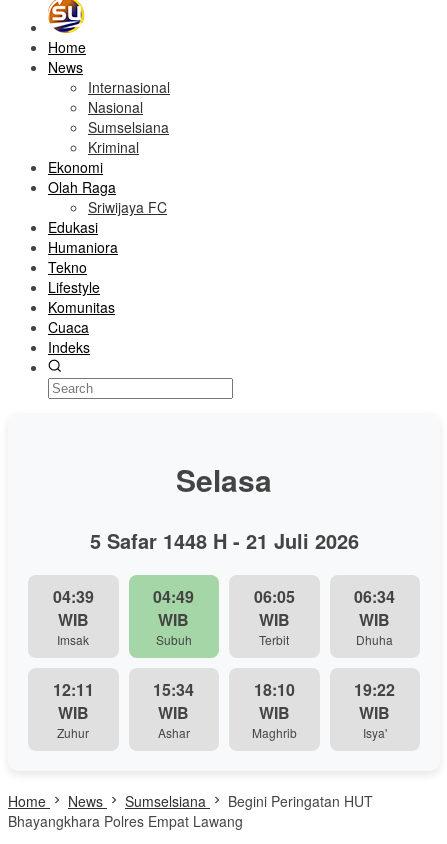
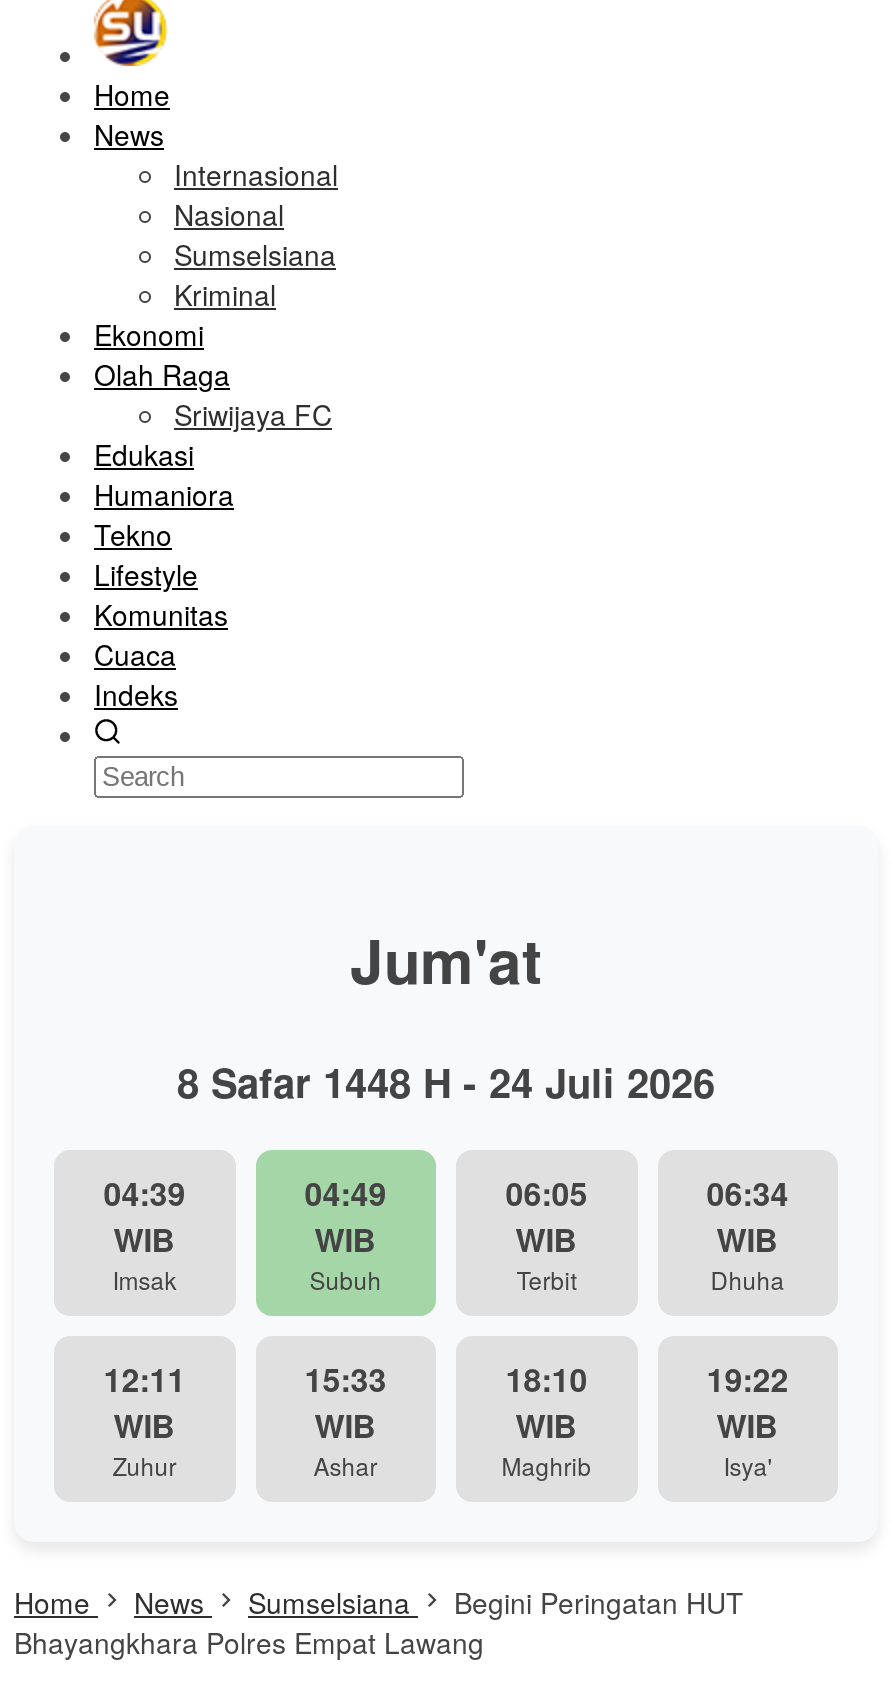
[176,458,272,501] Selasa -> [350,916,542,1002] Jum'at
[89,526,358,555] 5 Safar 1448 H - 21 Juli 2026 -> [177,1052,715,1110] 8 Safar 1448 H - 24 Juli 2026
[153,678,194,701] 15:34 -> [304,1356,386,1402] 15:33

